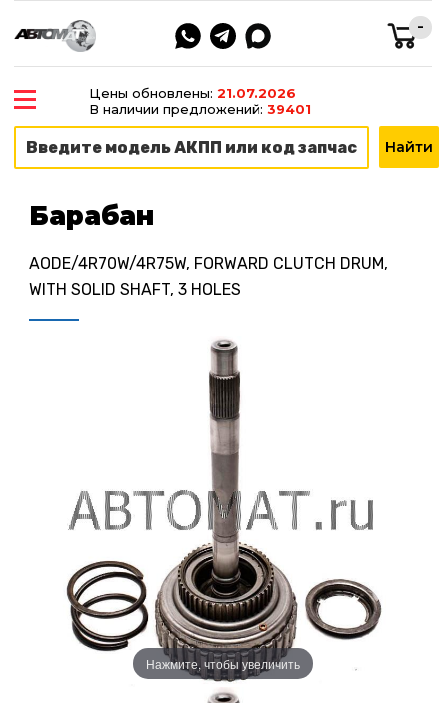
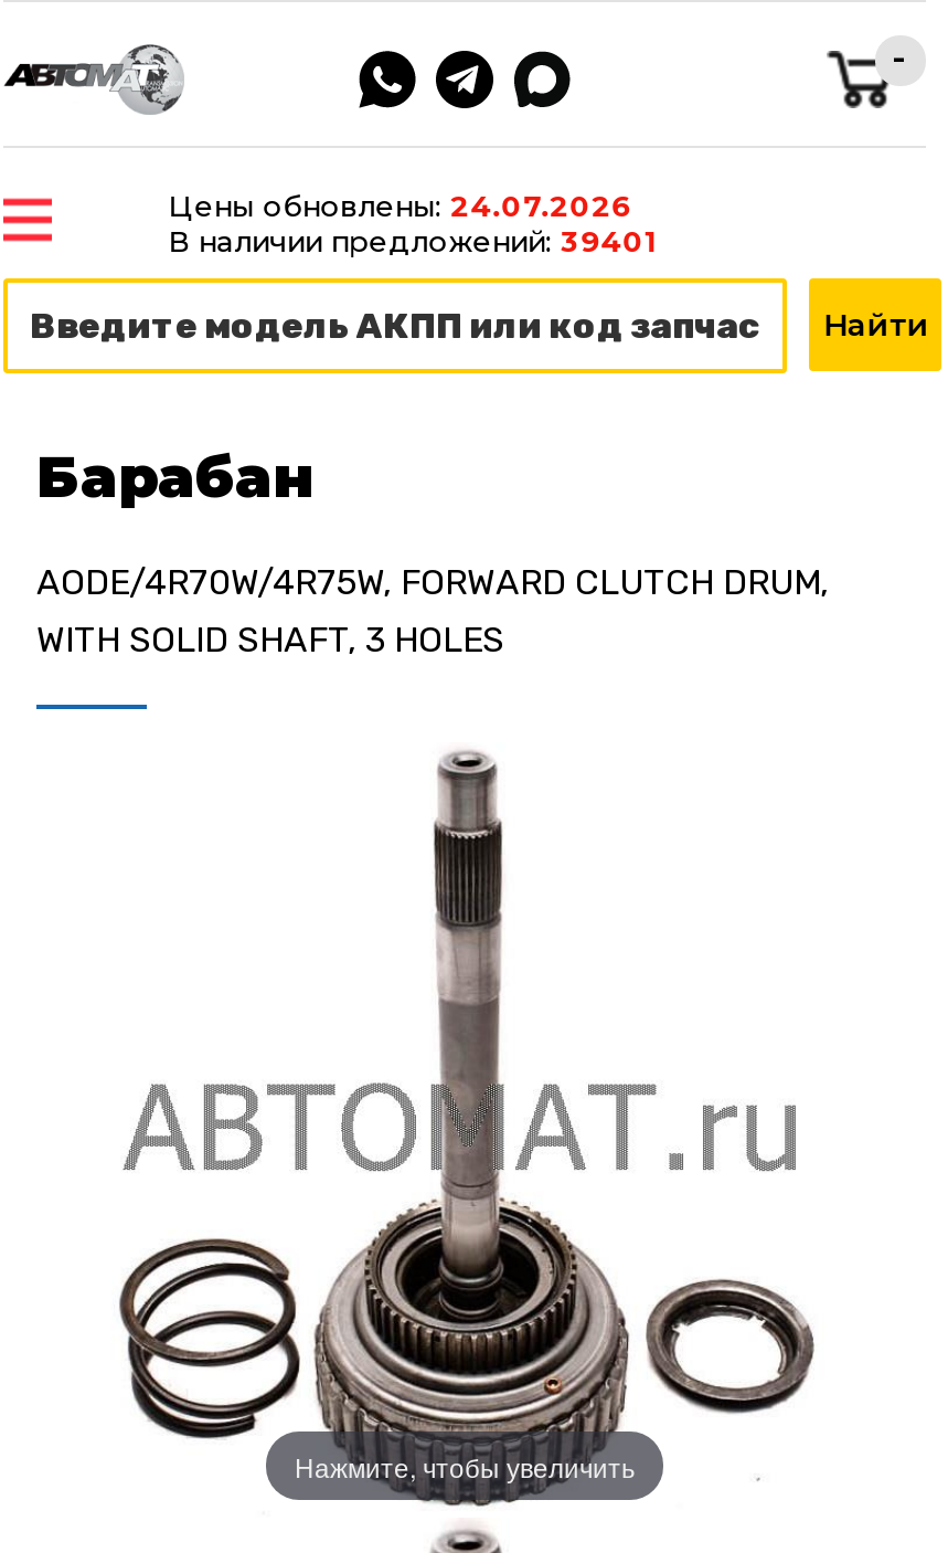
[89,85,296,101] Цены обновлены: 21.07.2026 -> [168,188,634,223] Цены обновлены: 24.07.2026

